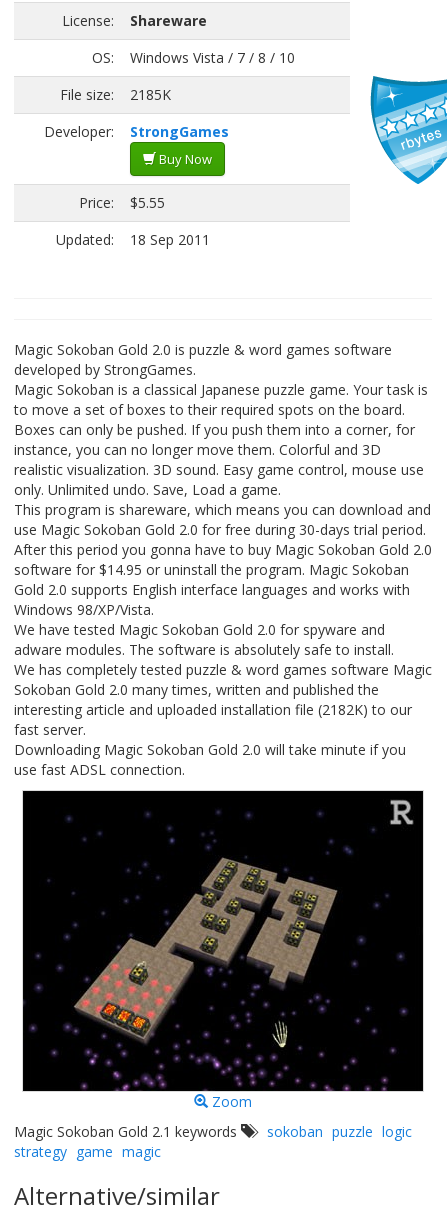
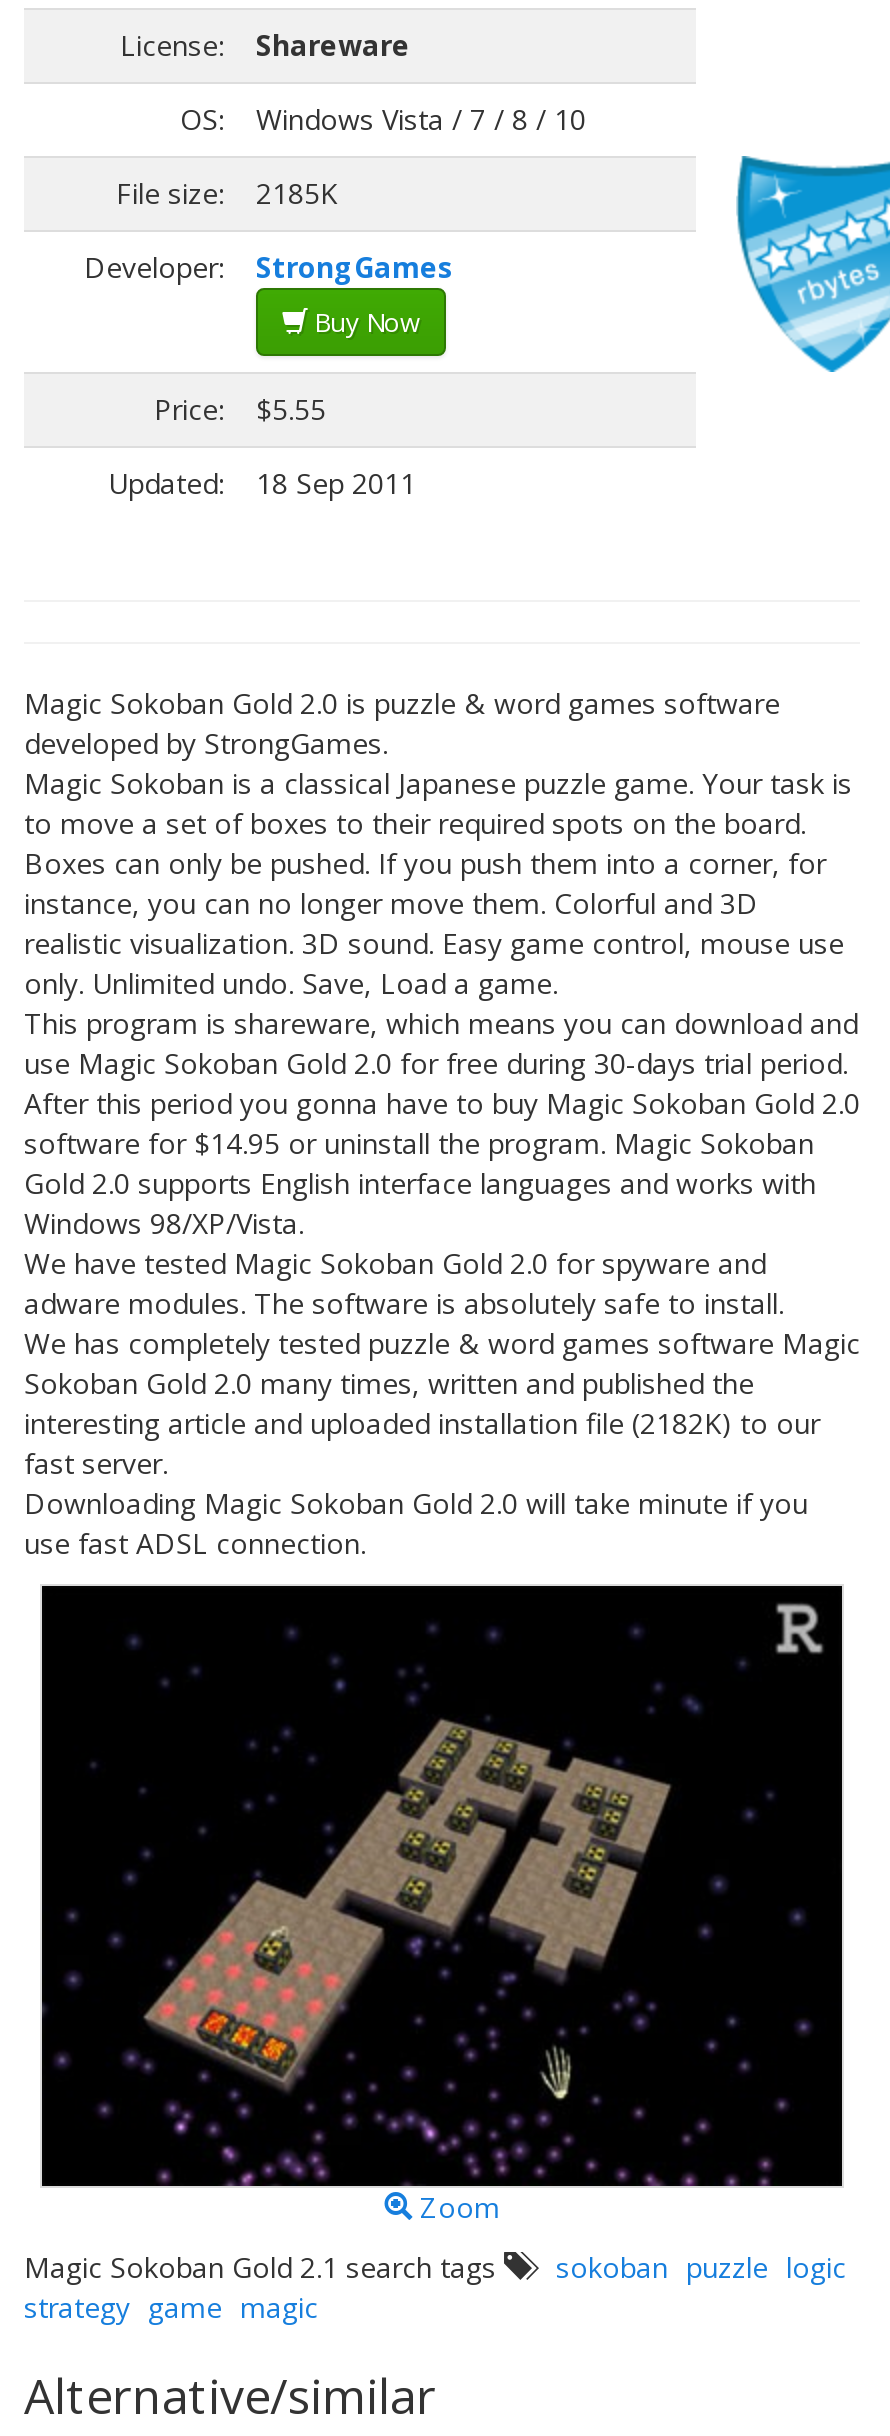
[14,1122,241,1141] Magic Sokoban Gold 2.1 keywords -> [24,2248,504,2286] Magic Sokoban Gold 2.1 search tags

